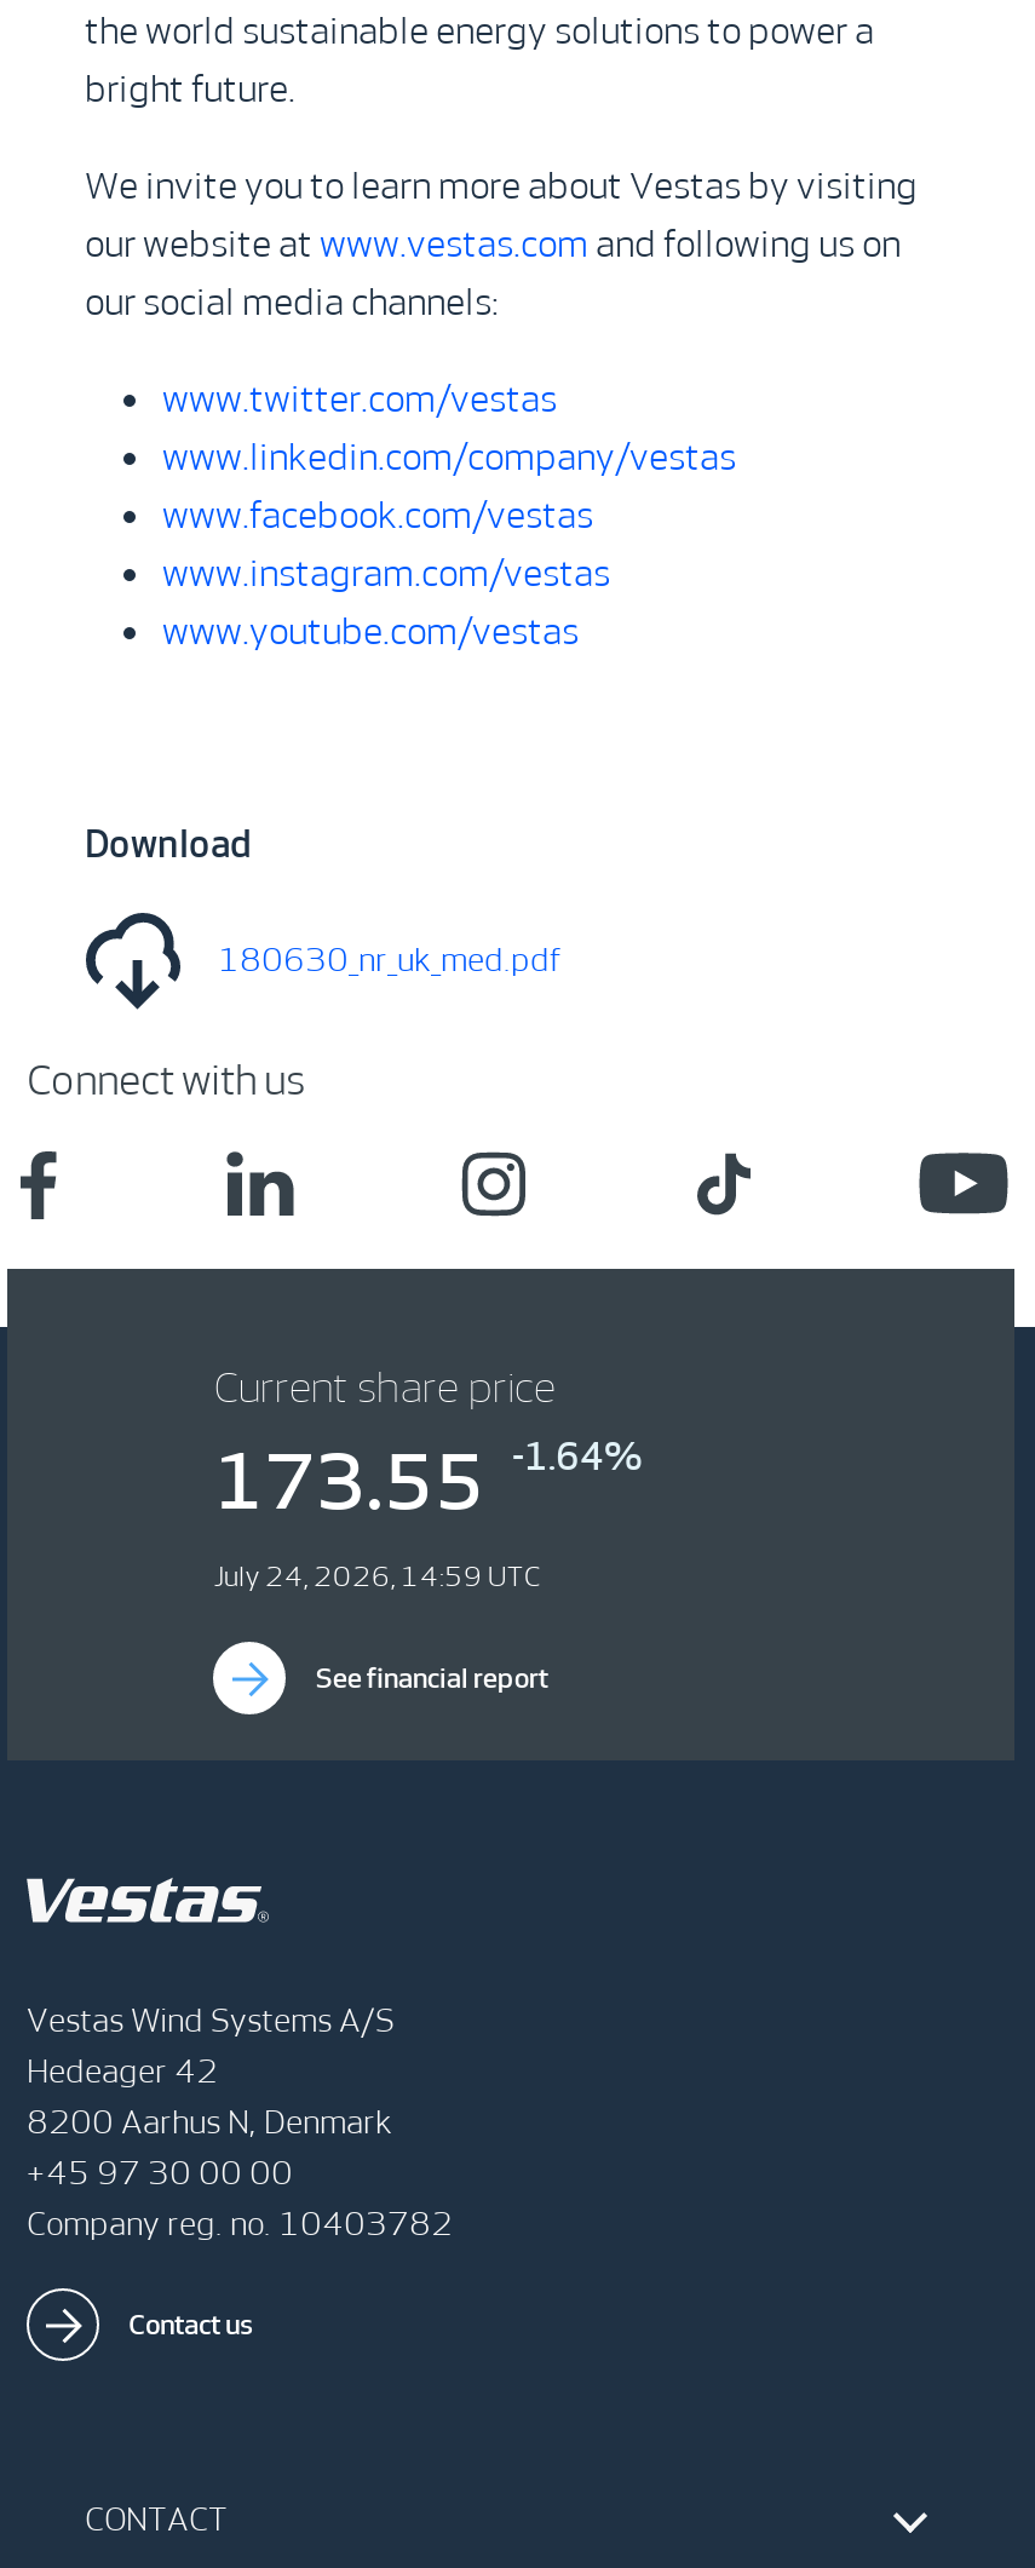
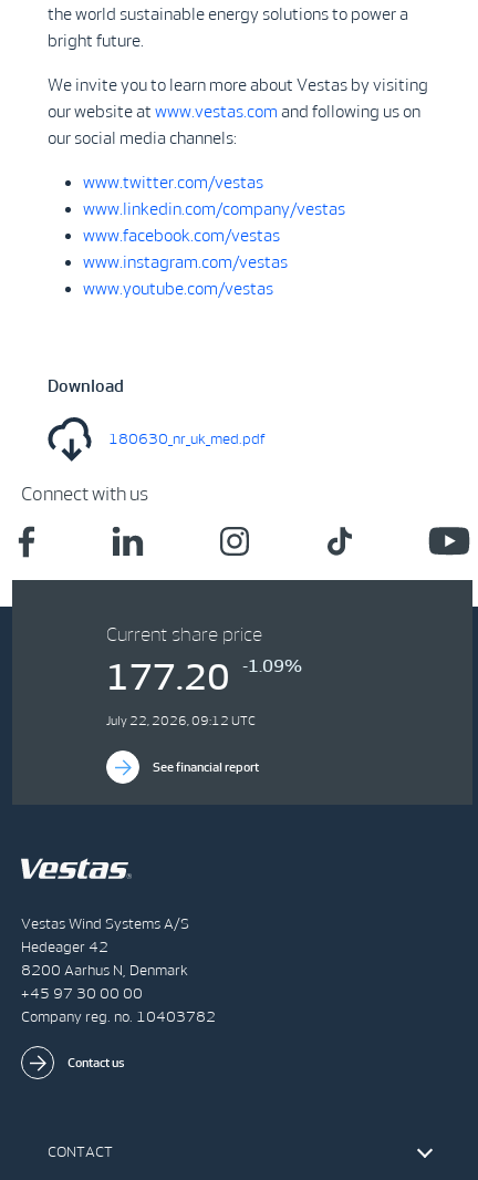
[214,1438,485,1523] 173.55 -> [107,658,230,696] 177.20
[512,1436,642,1477] -1.64% -> [243,656,302,675] -1.09%
[214,1562,541,1591] July 24, 2026, 14:59 UTC -> [107,714,256,727] July 22, 2026, 09:12 UTC

